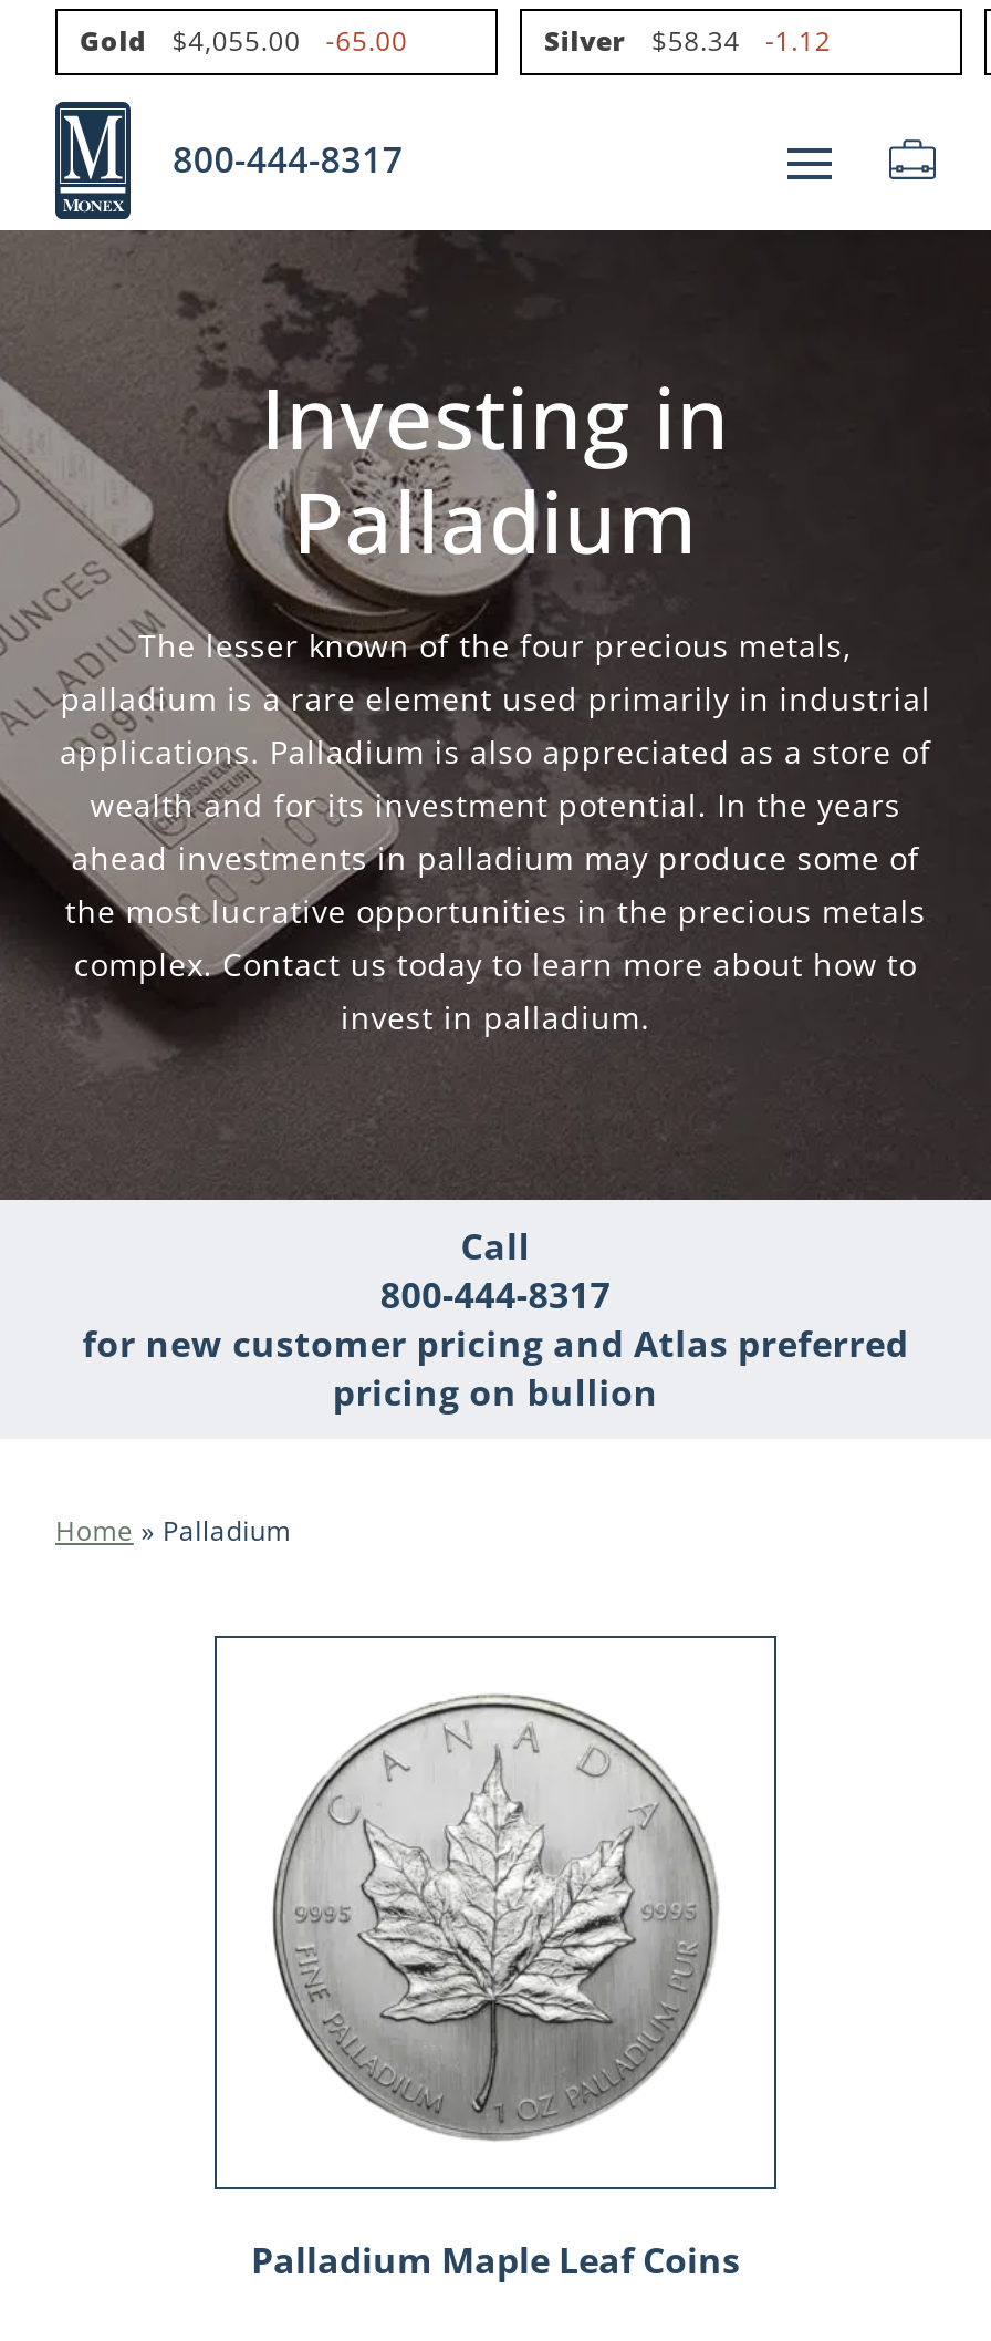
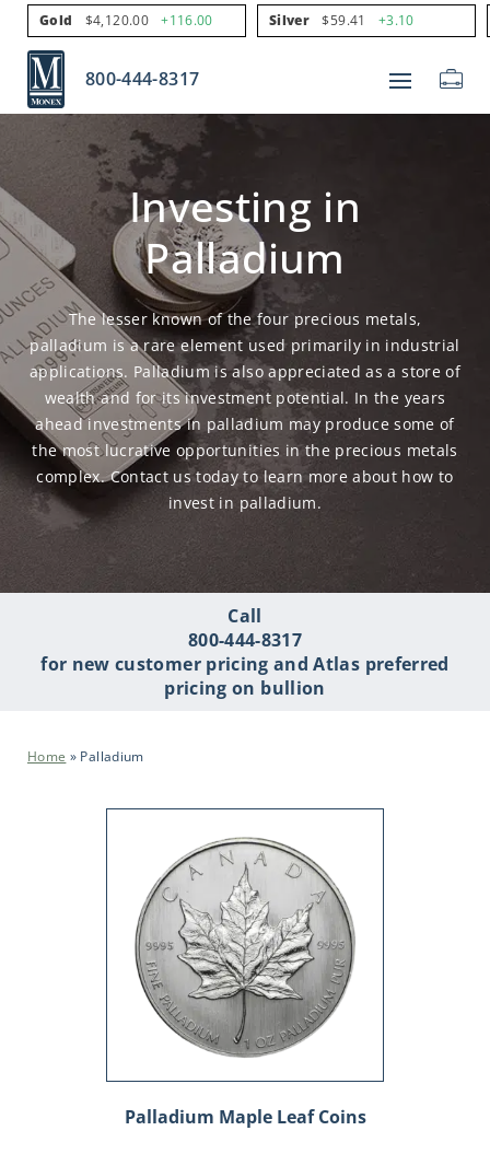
[172,22,301,60] $4,055.00 -> [85,11,149,30] $4,120.00
[326,22,408,60] -65.00 -> [161,11,213,30] +116.00
[651,22,740,60] $58.34 -> [322,11,366,30] $59.41
[765,22,831,60] -1.12 -> [378,11,414,30] +3.10

